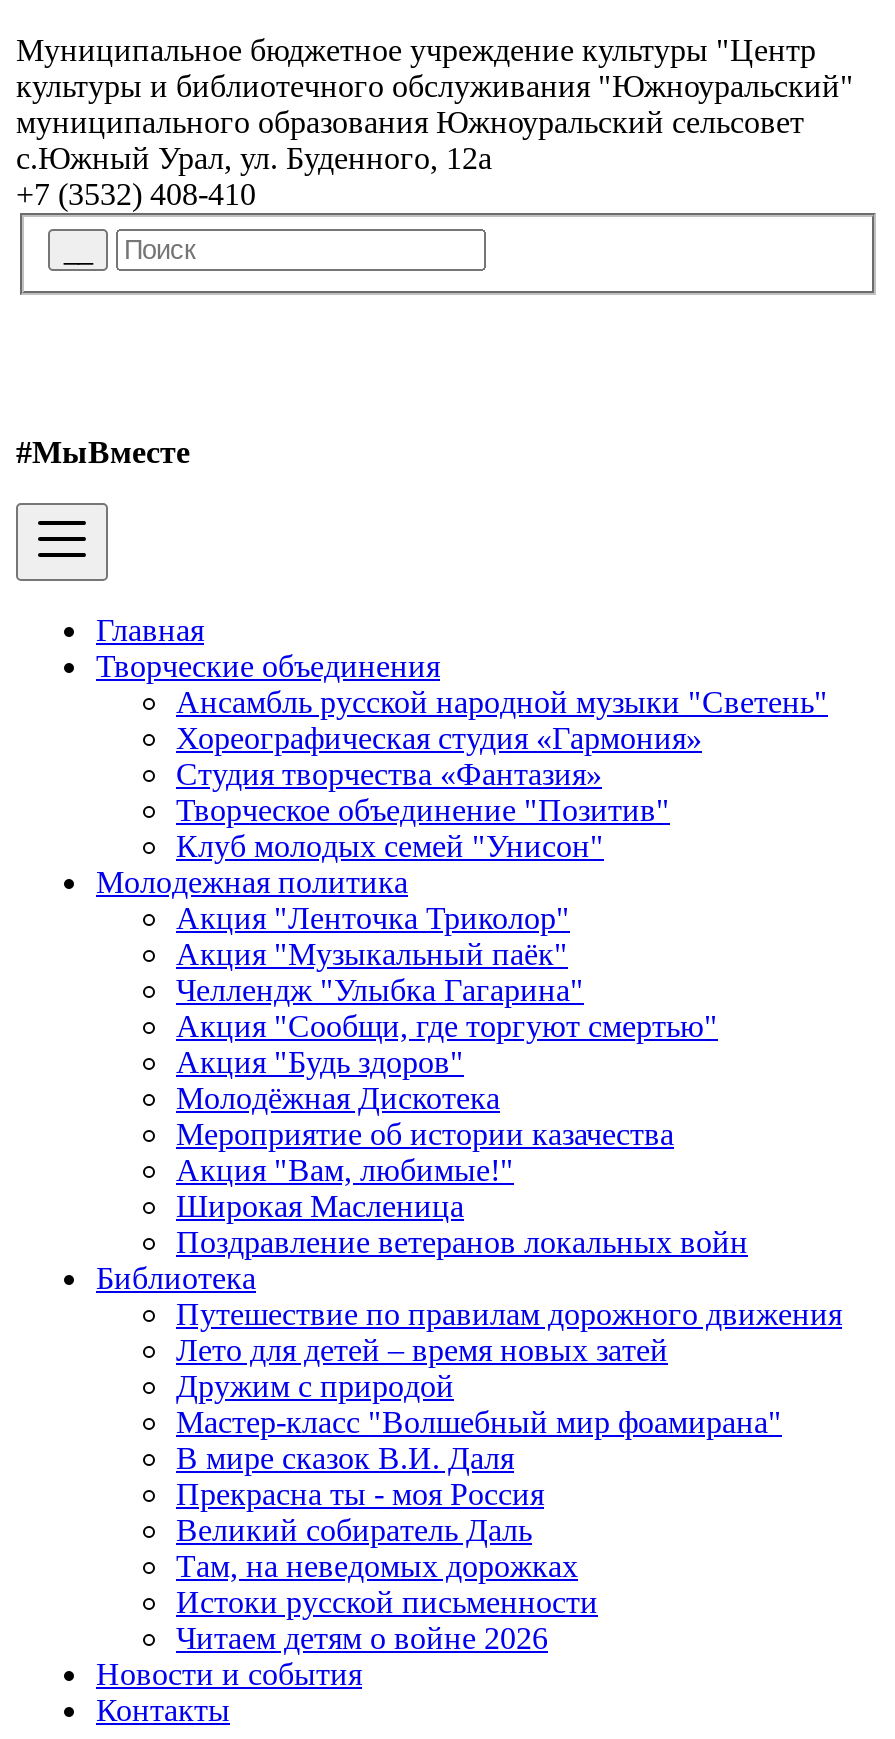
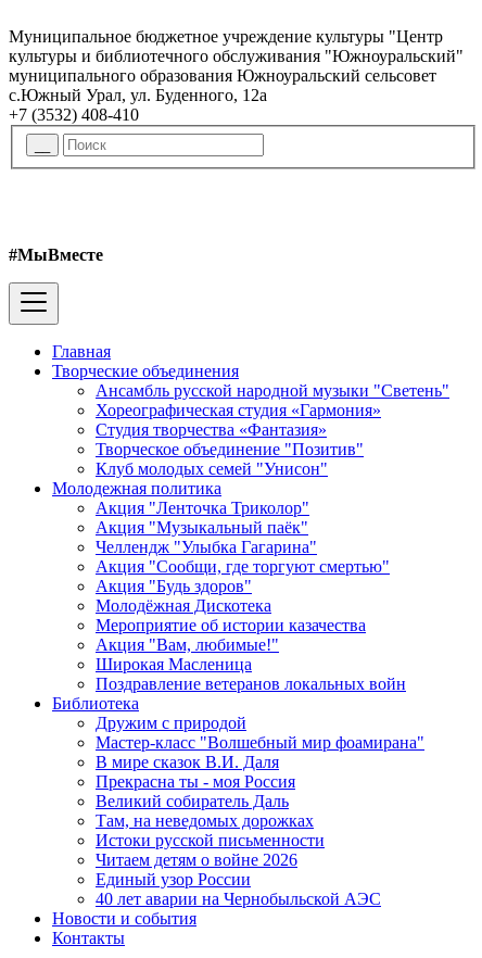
[176,1296,842,1366] Путешествие по правилам дорожного движения | Лето для детей – время новых затей -> none
moved [176,1368,782,1654] -> [96,713,424,868]: Дружим с природой | Мастер-класс "Волшебный мир фоамирана" | В мире сказок В.И. Даля | Прекрасна ты - моя Россия | Великий собиратель Даль | Там, на неведомых дорожках | Истоки русской письменности | Читаем детям о войне 2026
none -> [96,870,381,908] Единый узор России | 40 лет аварии на Чернобыльской АЭС

